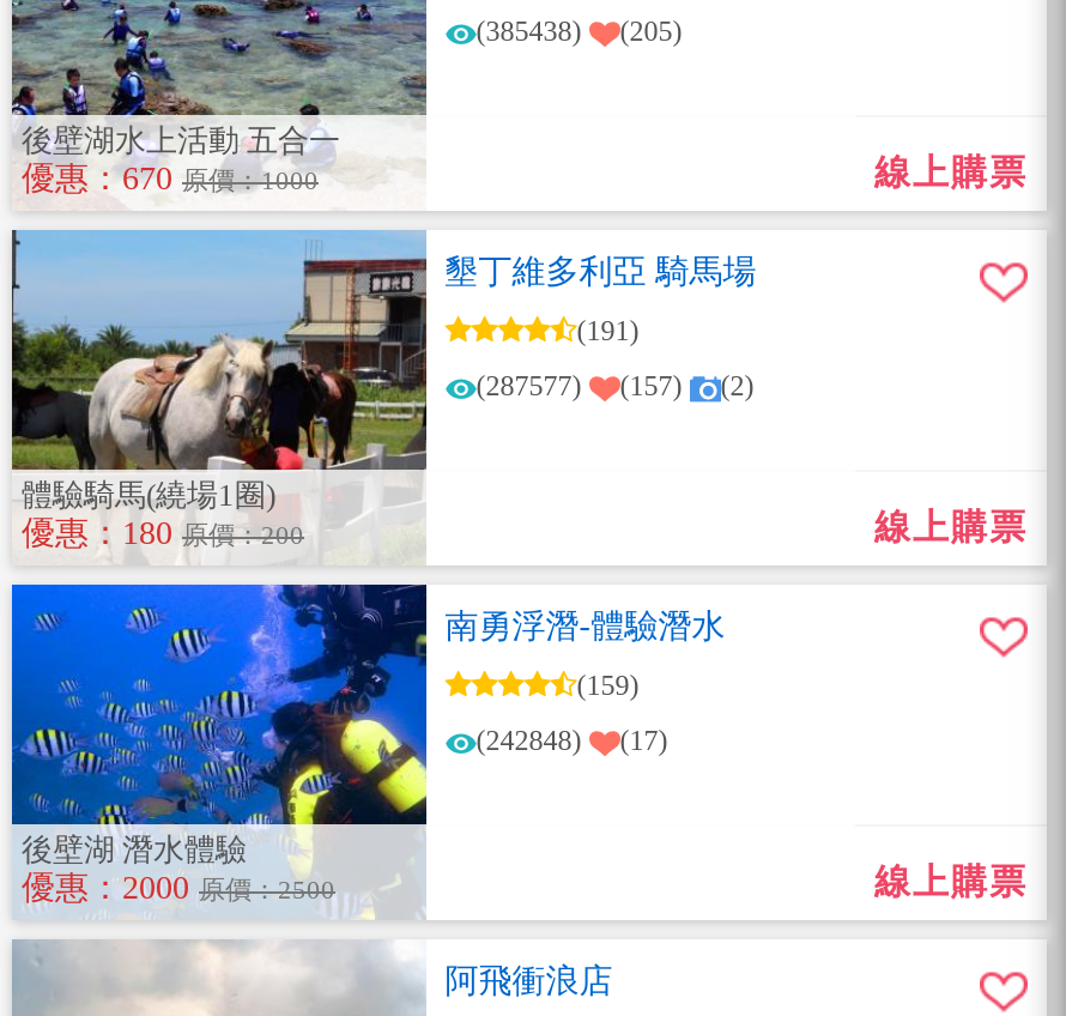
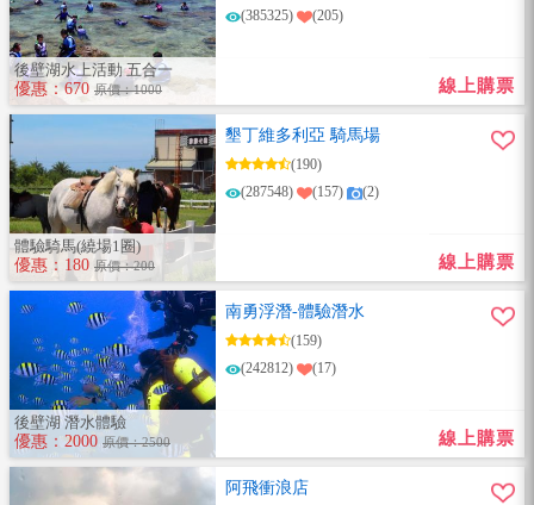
[476,15,682,48] (385438) (205) -> [241,7,343,24] (385325) (205)
[577,314,639,348] (191) -> [291,156,322,173] (190)
[476,369,754,403] (287577) (157) (2) -> [241,184,379,200] (287548) (157) (2)
[476,724,668,757] (242848) (17) -> [241,360,336,376] (242812) (17)

